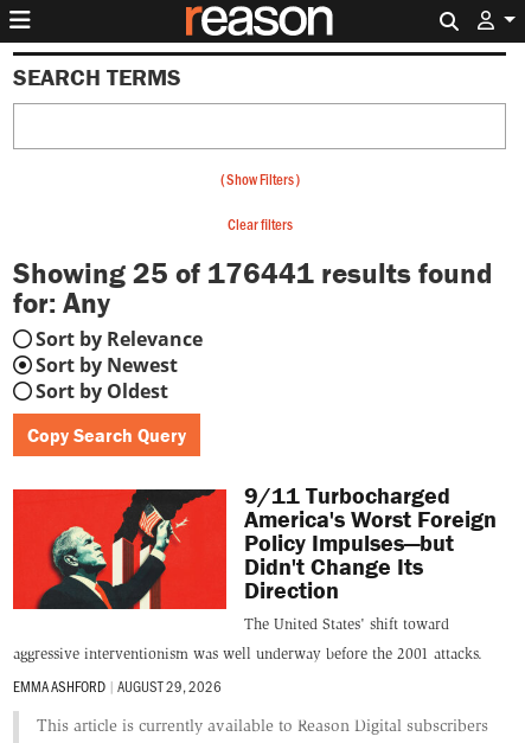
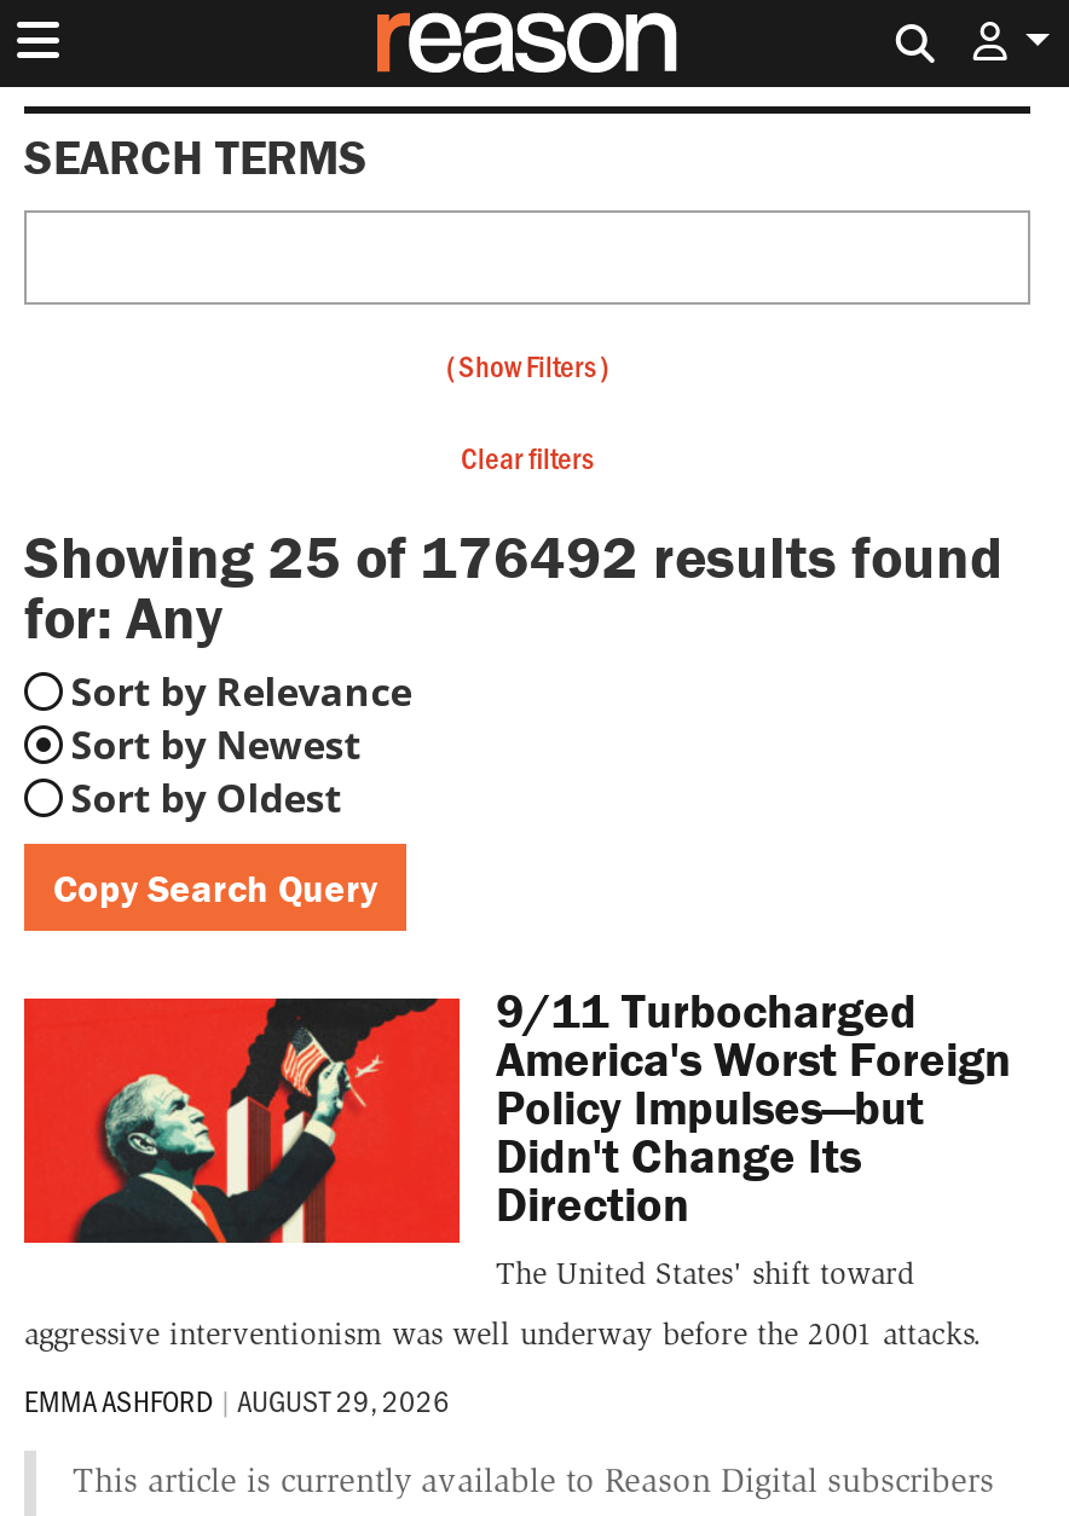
[13,254,492,291] Showing 25 of 176441 results found -> [24,519,1001,594] Showing 25 of 176492 results found

